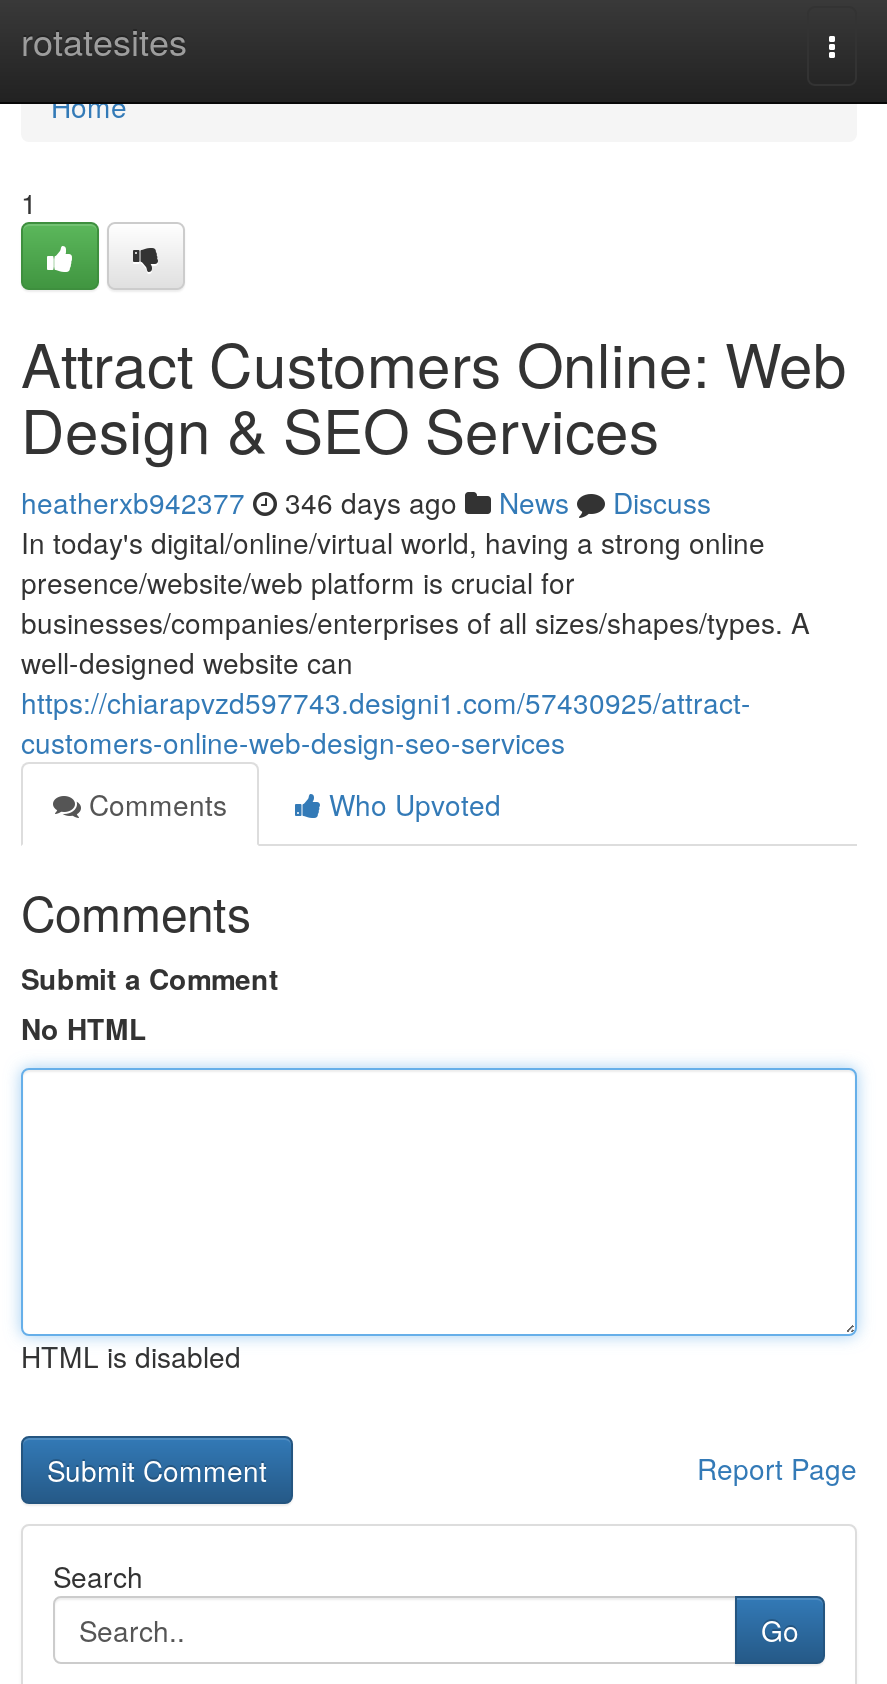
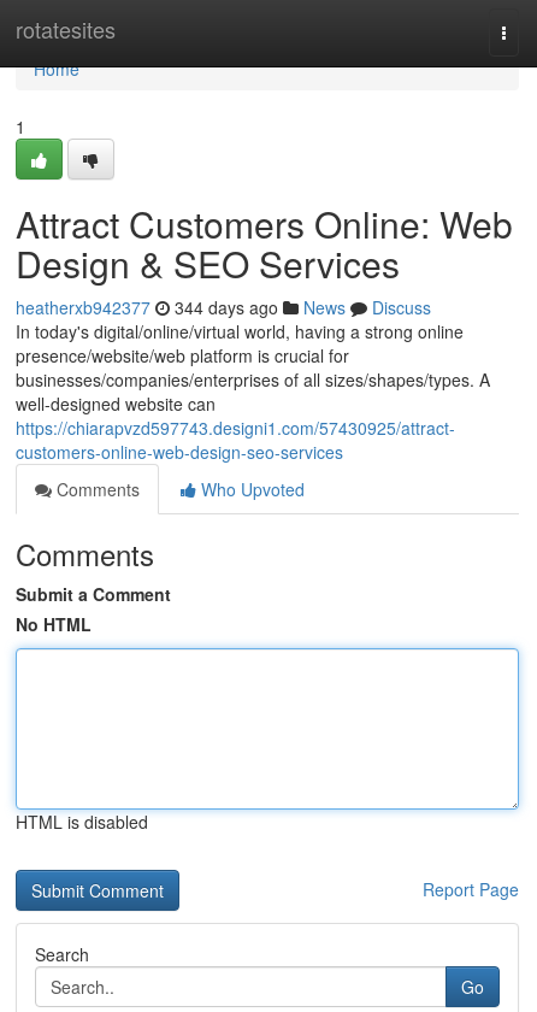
[21,482,711,522] heatherxb942377 346 days ago News Discuss -> [16,295,431,319] heatherxb942377 344 days ago News Discuss

